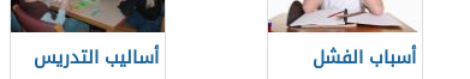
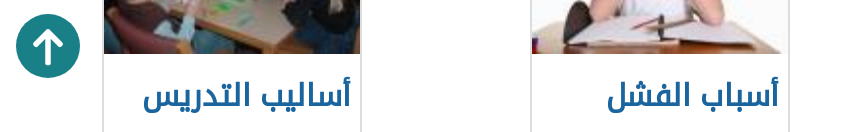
none -> [14,12,82,80] [image]

